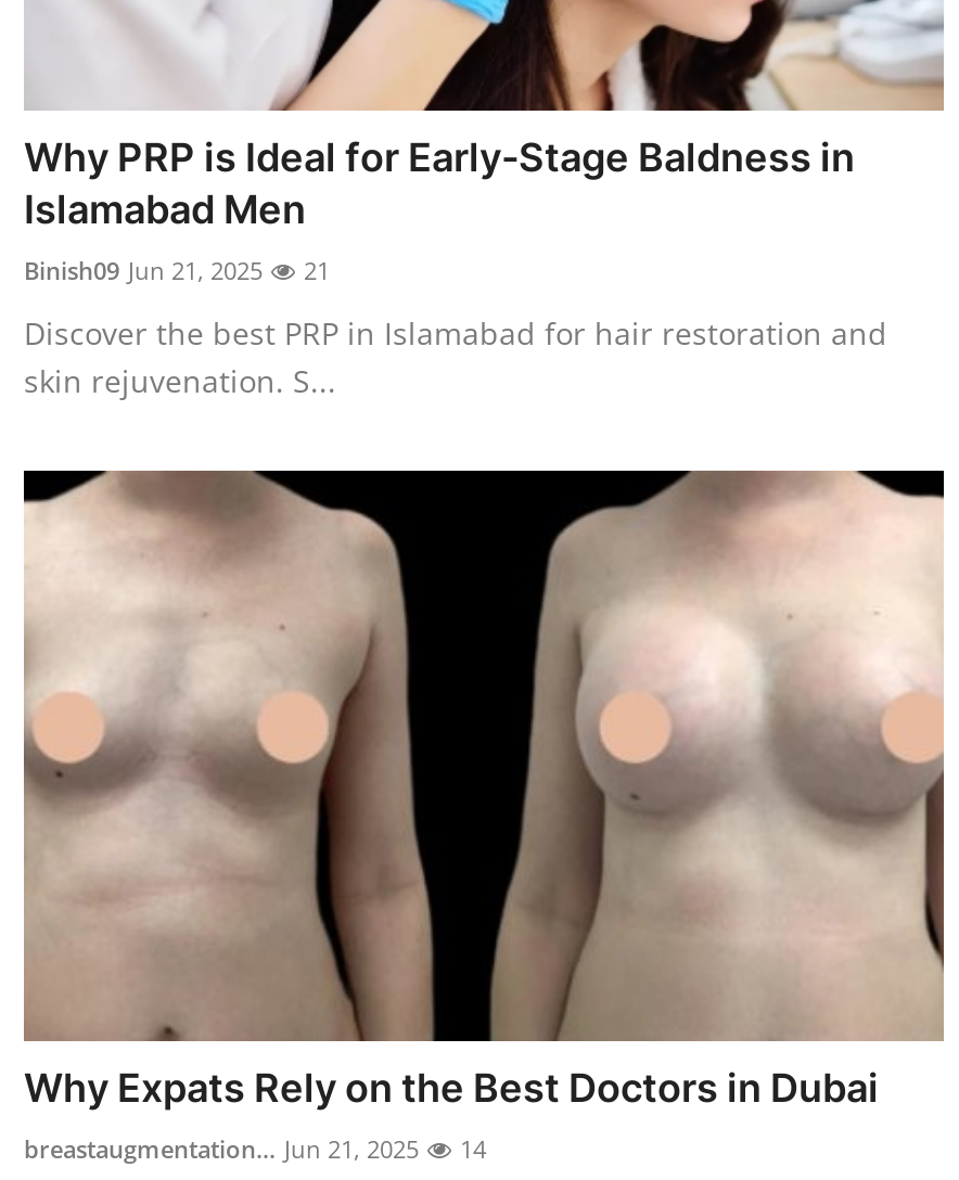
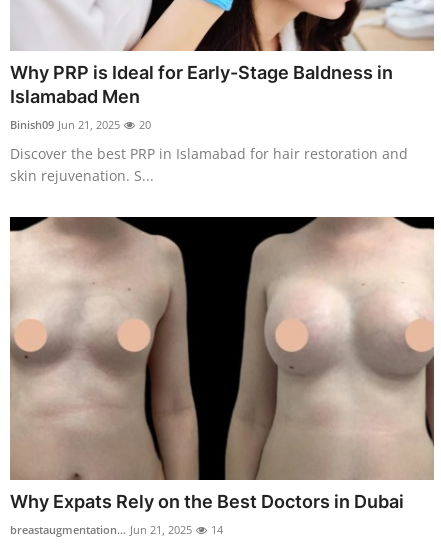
[297,255,330,287] 21 -> [136,117,151,132] 20

